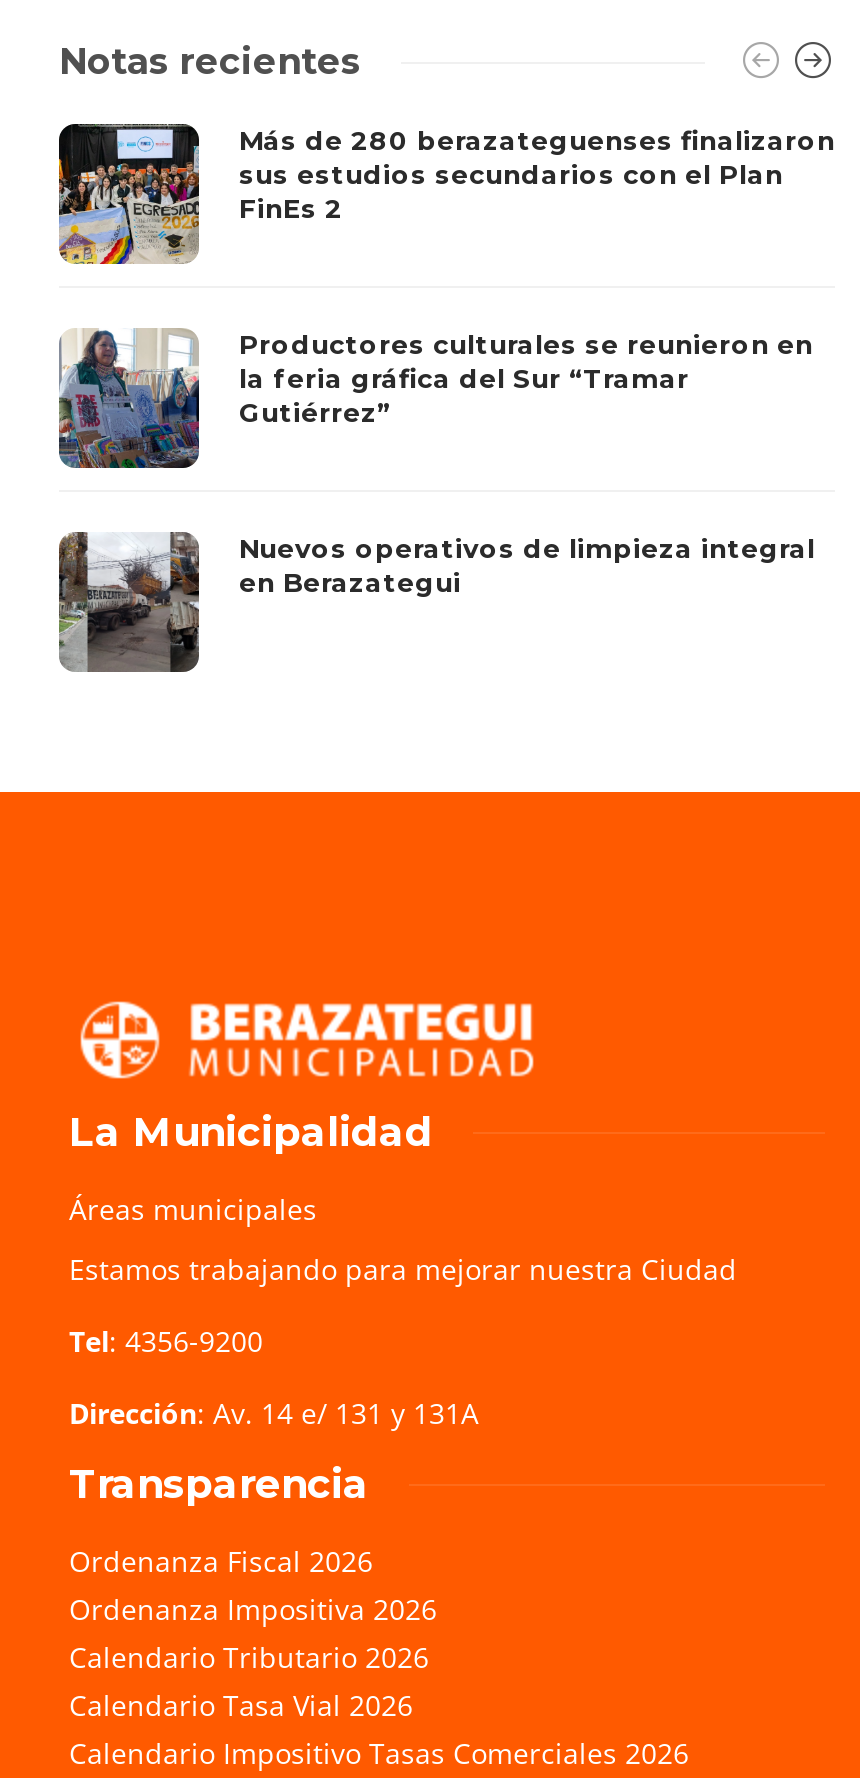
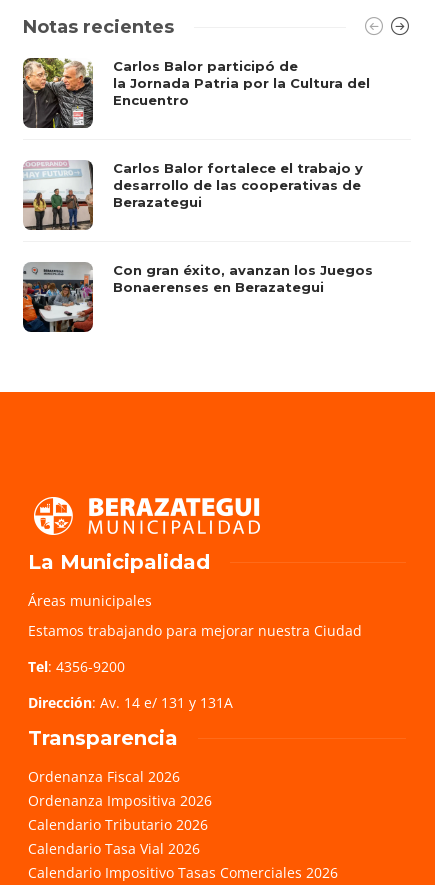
[57,122,835,266] [image] | Más de 280 berazateguenses finalizaron | sus estudios secundarios con el Plan | FinEs 2 -> [22,58,370,129] [image] | Carlos Balor participó de | la Jornada Patria por la Cultura del | Encuentro
[59,327,813,470] [image] | Productores culturales se reunieron en | la feria gráfica del Sur “Tramar | Gutiérrez” -> [24,160,363,231] [image] | Carlos Balor fortalece el trabajo y | desarrollo de las cooperativas de | Berazategui
[57,531,815,674] [image] | Nuevos operativos de limpieza integral | en Berazategui -> [22,262,373,333] [image] | Con gran éxito, avanzan los Juegos | Bonaerenses en Berazategui

